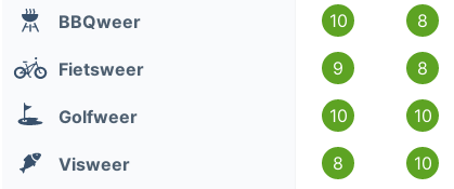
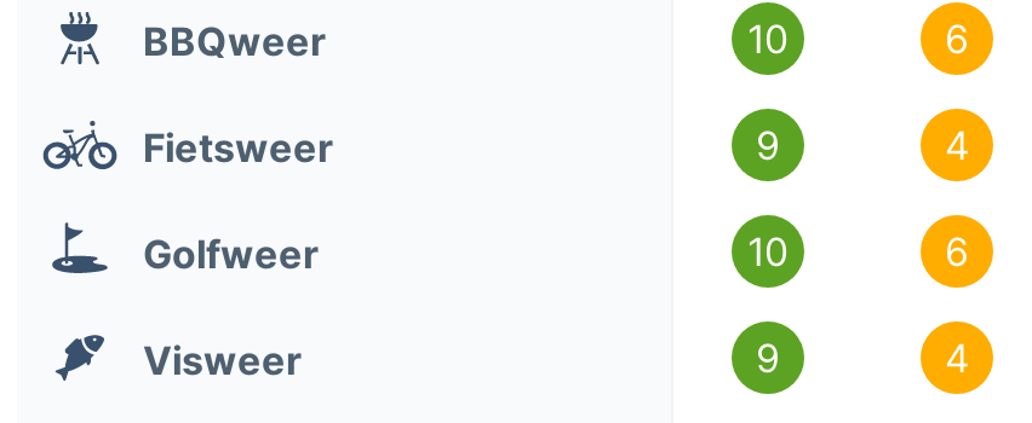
[417,10,428,31] 8 -> [945,14,969,63] 6
[417,57,428,79] 8 -> [945,121,969,169] 4
[413,105,432,126] 10 -> [945,227,969,275] 6
[333,152,343,174] 8 -> [756,333,780,382] 9
[413,152,432,174] 10 -> [945,333,969,382] 4

